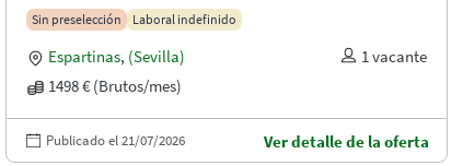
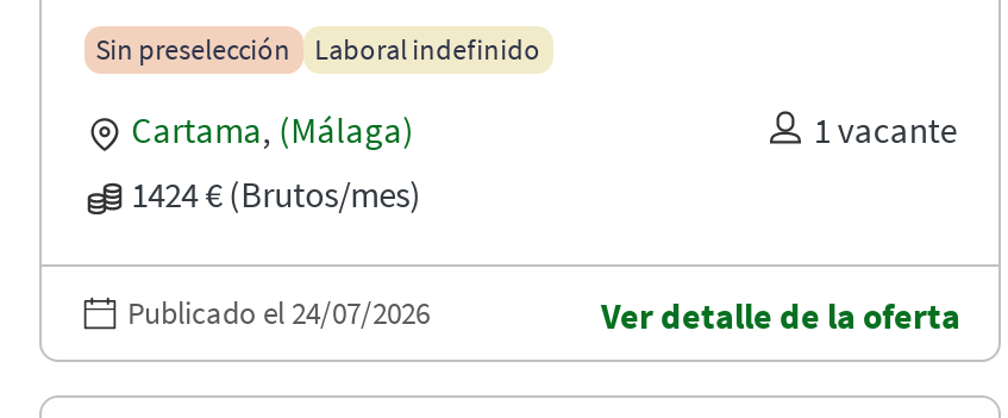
[48,46,185,67] Espartinas, (Sevilla) -> [131,106,414,152] Cartama, (Málaga)
[48,76,181,96] 1498 € (Brutos/mes) -> [131,171,422,216] 1424 € (Brutos/mes)
[46,131,185,150] Publicado el 21/07/2026 -> [127,292,430,333] Publicado el 24/07/2026

